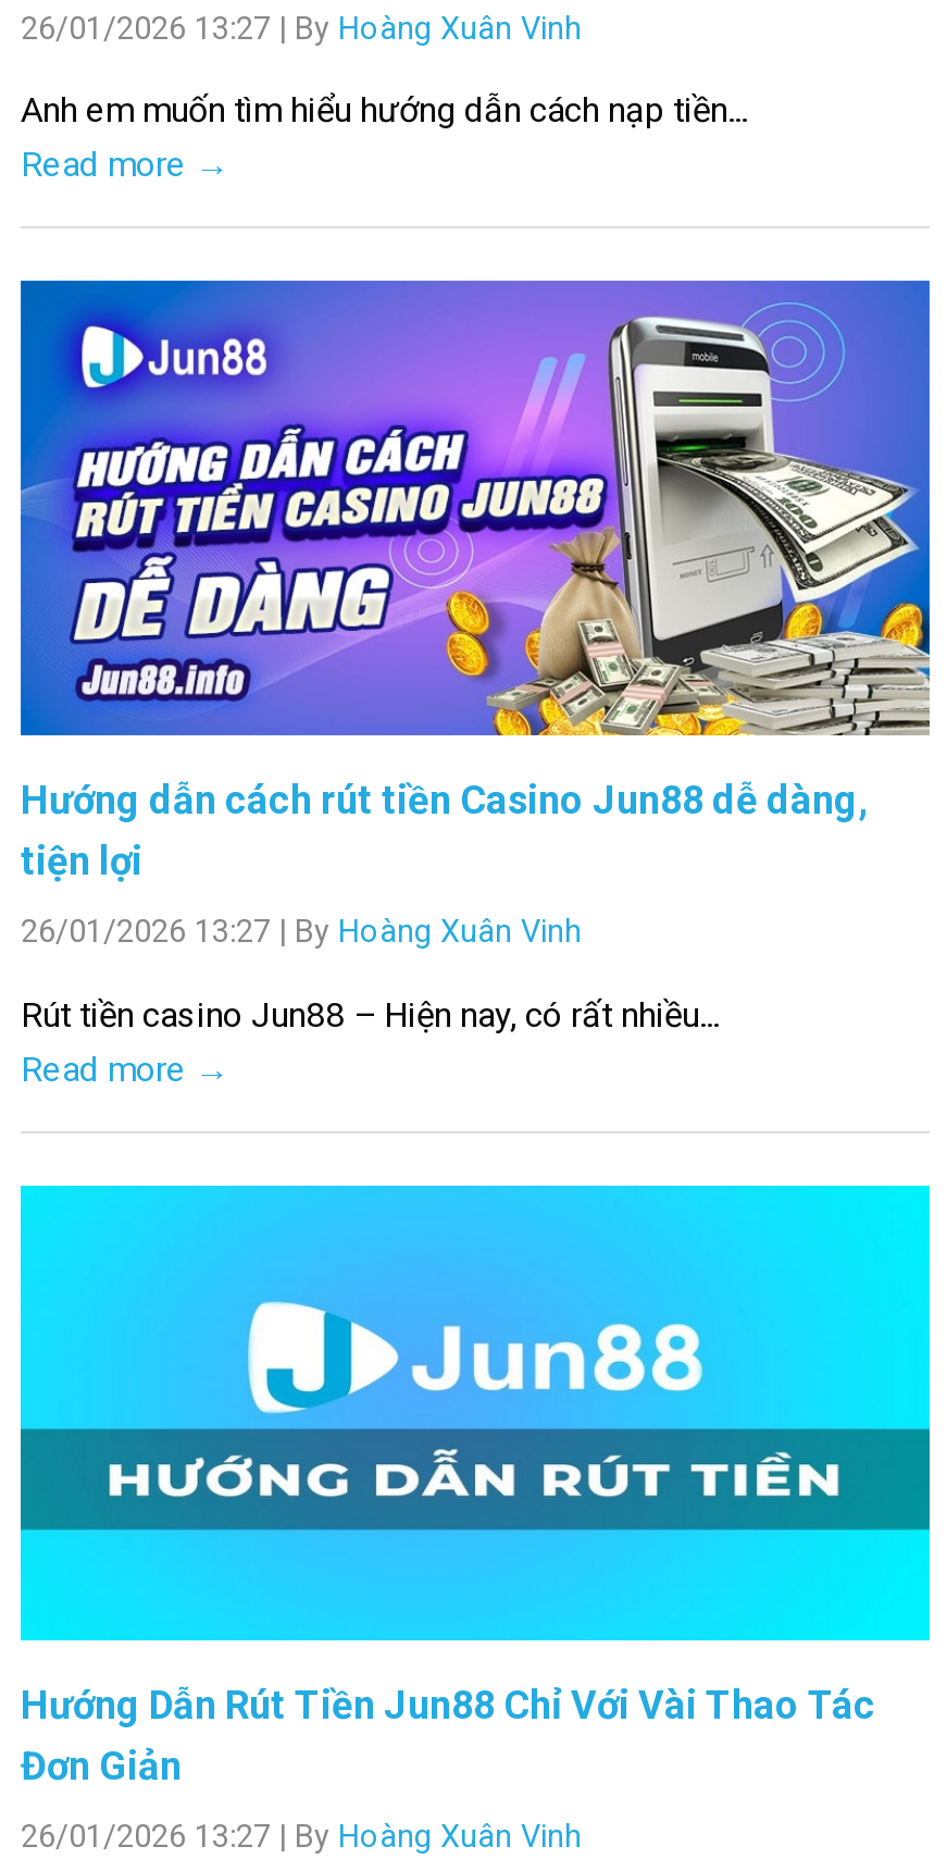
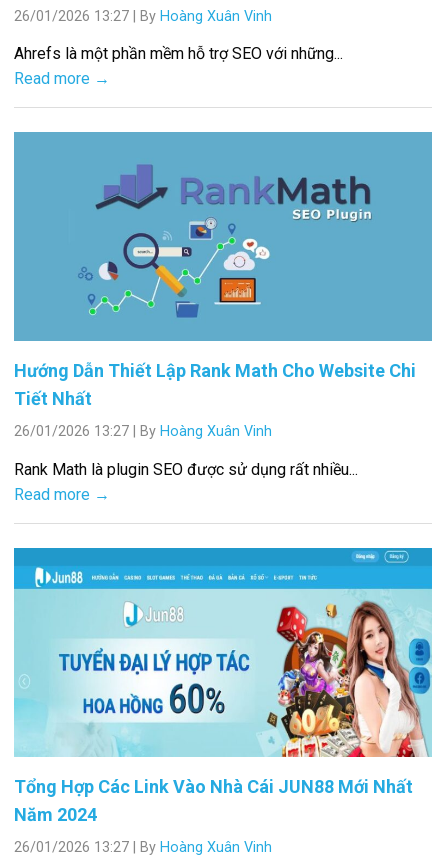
[21,90,747,132] Anh em muốn tìm hiểu hướng dẫn cách nạp tiền... -> [14,44,343,63] Ahrefs là một phần mềm hỗ trợ SEO với những...
[21,281,932,884] [image] | Hướng dẫn cách rút tiền Casino Jun88 dễ dàng, | tiện lợi -> [13,131,433,409] [image] | Hướng Dẫn Thiết Lập Rank Math Cho Website Chi | Tiết Nhất
[21,994,719,1035] Rút tiền casino Jun88 – Hiện nay, có rất nhiều... -> [14,460,358,479] Rank Math là plugin SEO được sử dụng rất nhiều...
[21,1186,932,1788] [image] | Hướng Dẫn Rút Tiền Jun88 Chỉ Với Vài Thao Tác | Đơn Giản -> [13,547,433,825] [image] | Tổng Hợp Các Link Vào Nhà Cái JUN88 Mới Nhất | Năm 2024

